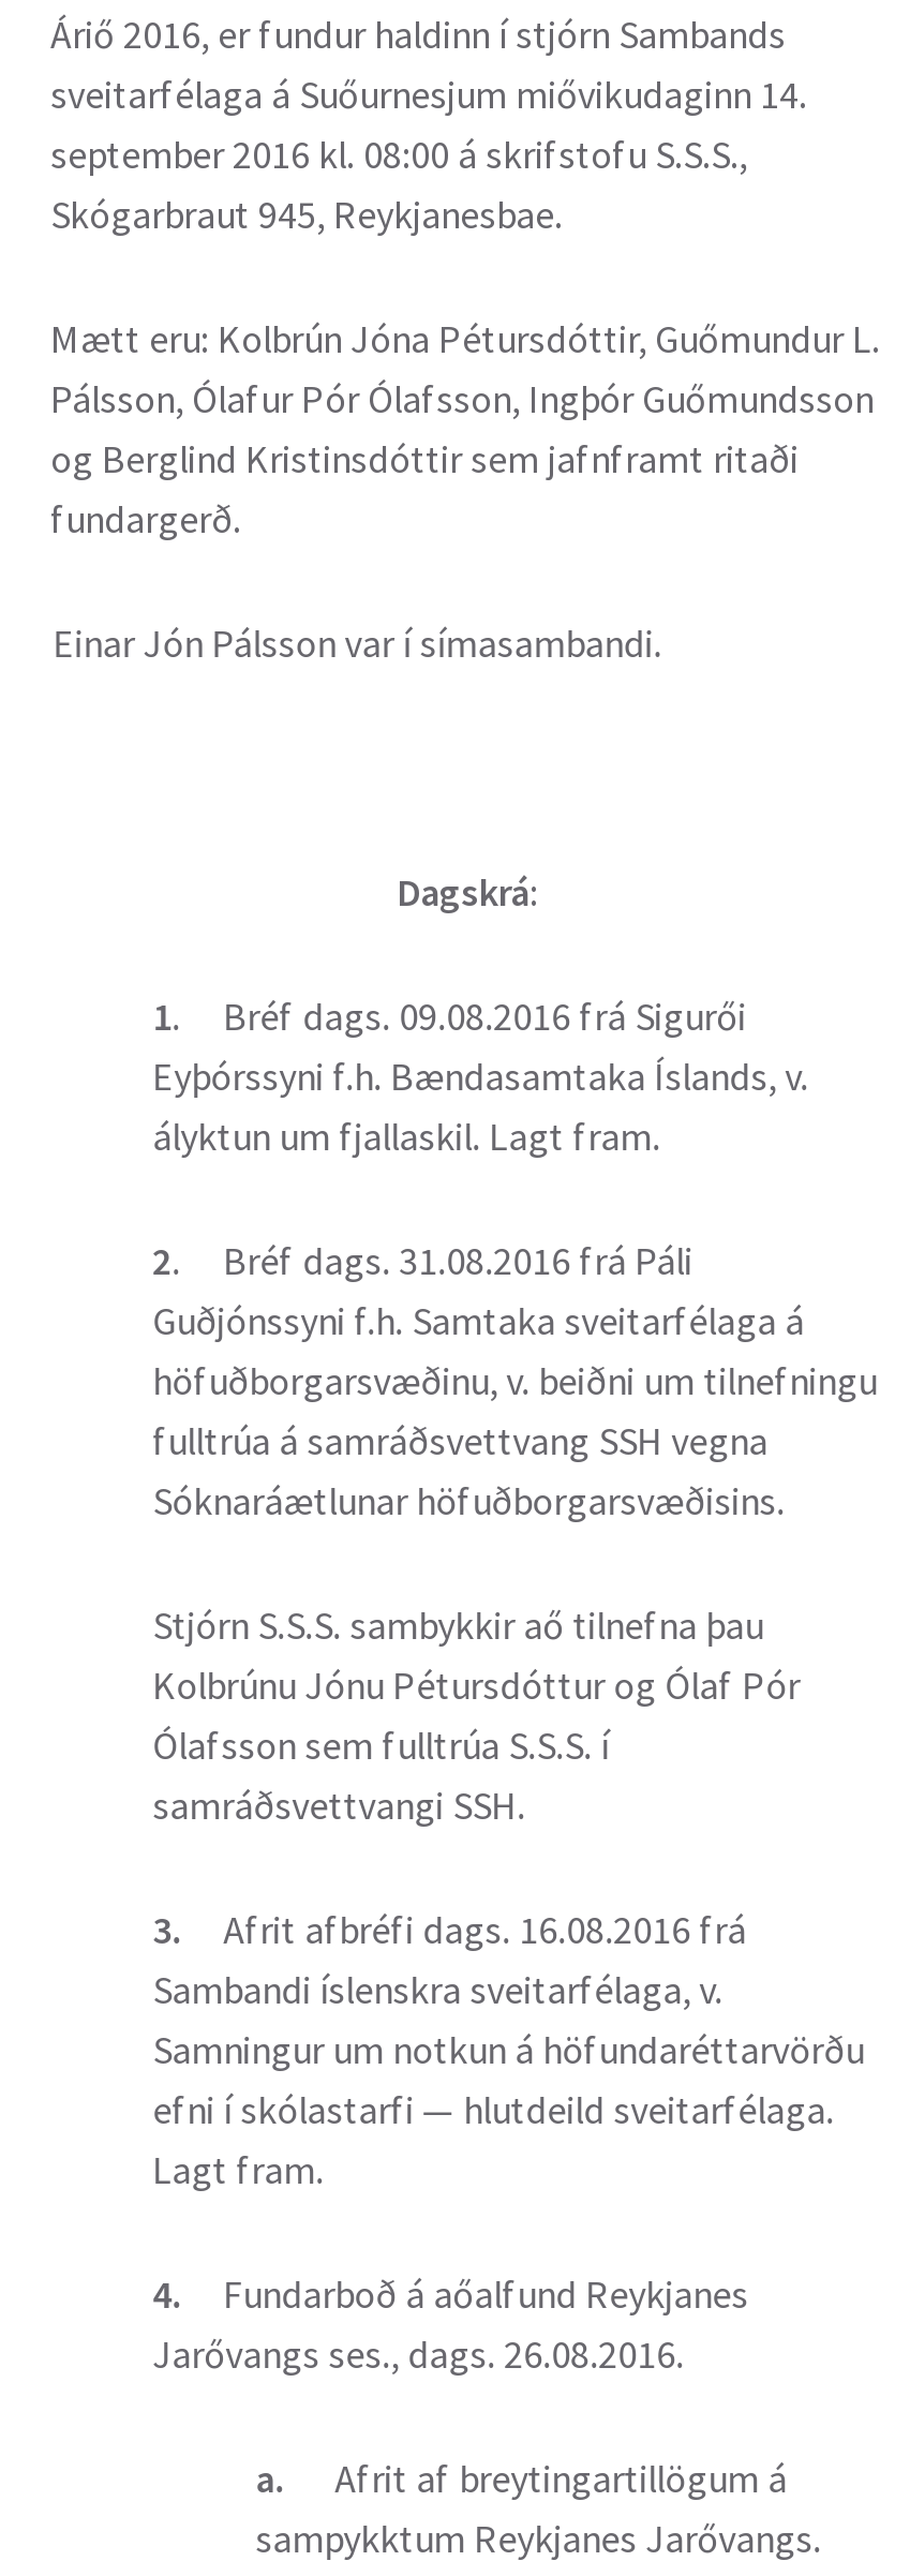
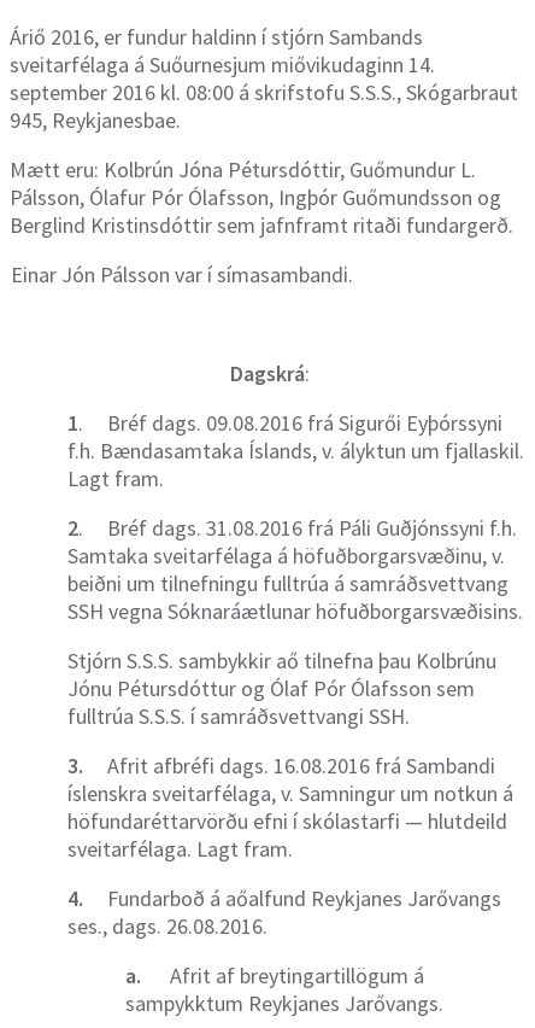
[153,991,877,2134] 1. Bréf dags. 09.08.2016 frá Sigurői | Eyþórssyni f.h. Bændasamtaka Íslands, v. | ályktun um fjallaskil. Lagt fram. | 2. Bréf dags. 31.08.2016 frá Páli | Guðjónssyni f.h. Samtaka sveitarfélaga á | höfuðborgarsvæðinu, v. beiðni um tilnefningu | fulltrúa á samráðsvettvang SSH vegna | Sóknaráætlunar höfuðborgarsvæðisins. | Stjórn S.S.S. sambykkir aő tilnefna þau | Kolbrúnu Jónu Pétursdóttur og Ólaf Pór | Ólafsson sem fulltrúa S.S.S. í | samráðsvettvangi SSH. | 3. Afrit afbréfi dags. 16.08.2016 frá | Sambandi íslenskra sveitarfélaga, v. | Samningur um notkun á höfundaréttarvörðu | efni í skólastarfi — hlutdeild sveitarfélaga. -> [67,409,524,464] 1. Bréf dags. 09.08.2016 frá Sigurői Eyþórssyni | f.h. Bændasamtaka Íslands, v. ályktun um fjallaskil.
moved [153,2145,324,2194] -> [67,464,164,492]: Lagt fram.
[153,2269,749,2378] 4. Fundarboð á aőalfund Reykjanes | Jarővangs ses., dags. 26.08.2016. -> [67,514,523,940] 2. Bréf dags. 31.08.2016 frá Páli Guðjónssyni f.h. | Samtaka sveitarfélaga á höfuðborgarsvæðinu, v. | beiðni um tilnefningu fulltrúa á samráðsvettvang | SSH vegna Sóknaráætlunar höfuðborgarsvæðisins. | Stjórn S.S.S. sambykkir aő tilnefna þau Kolbrúnu | Jónu Pétursdóttur og Ólaf Pór Ólafsson sem | fulltrúa S.S.S. í samráðsvettvangi SSH. | 3. Afrit afbréfi dags. 16.08.2016 frá Sambandi | íslenskra sveitarfélaga, v. Samningur um notkun á | höfundaréttarvörðu efni í skólastarfi — hlutdeild | sveitarfélaga. Lagt fram. | 4. Fundarboð á aőalfund Reykjanes Jarővangs | ses., dags. 26.08.2016.

